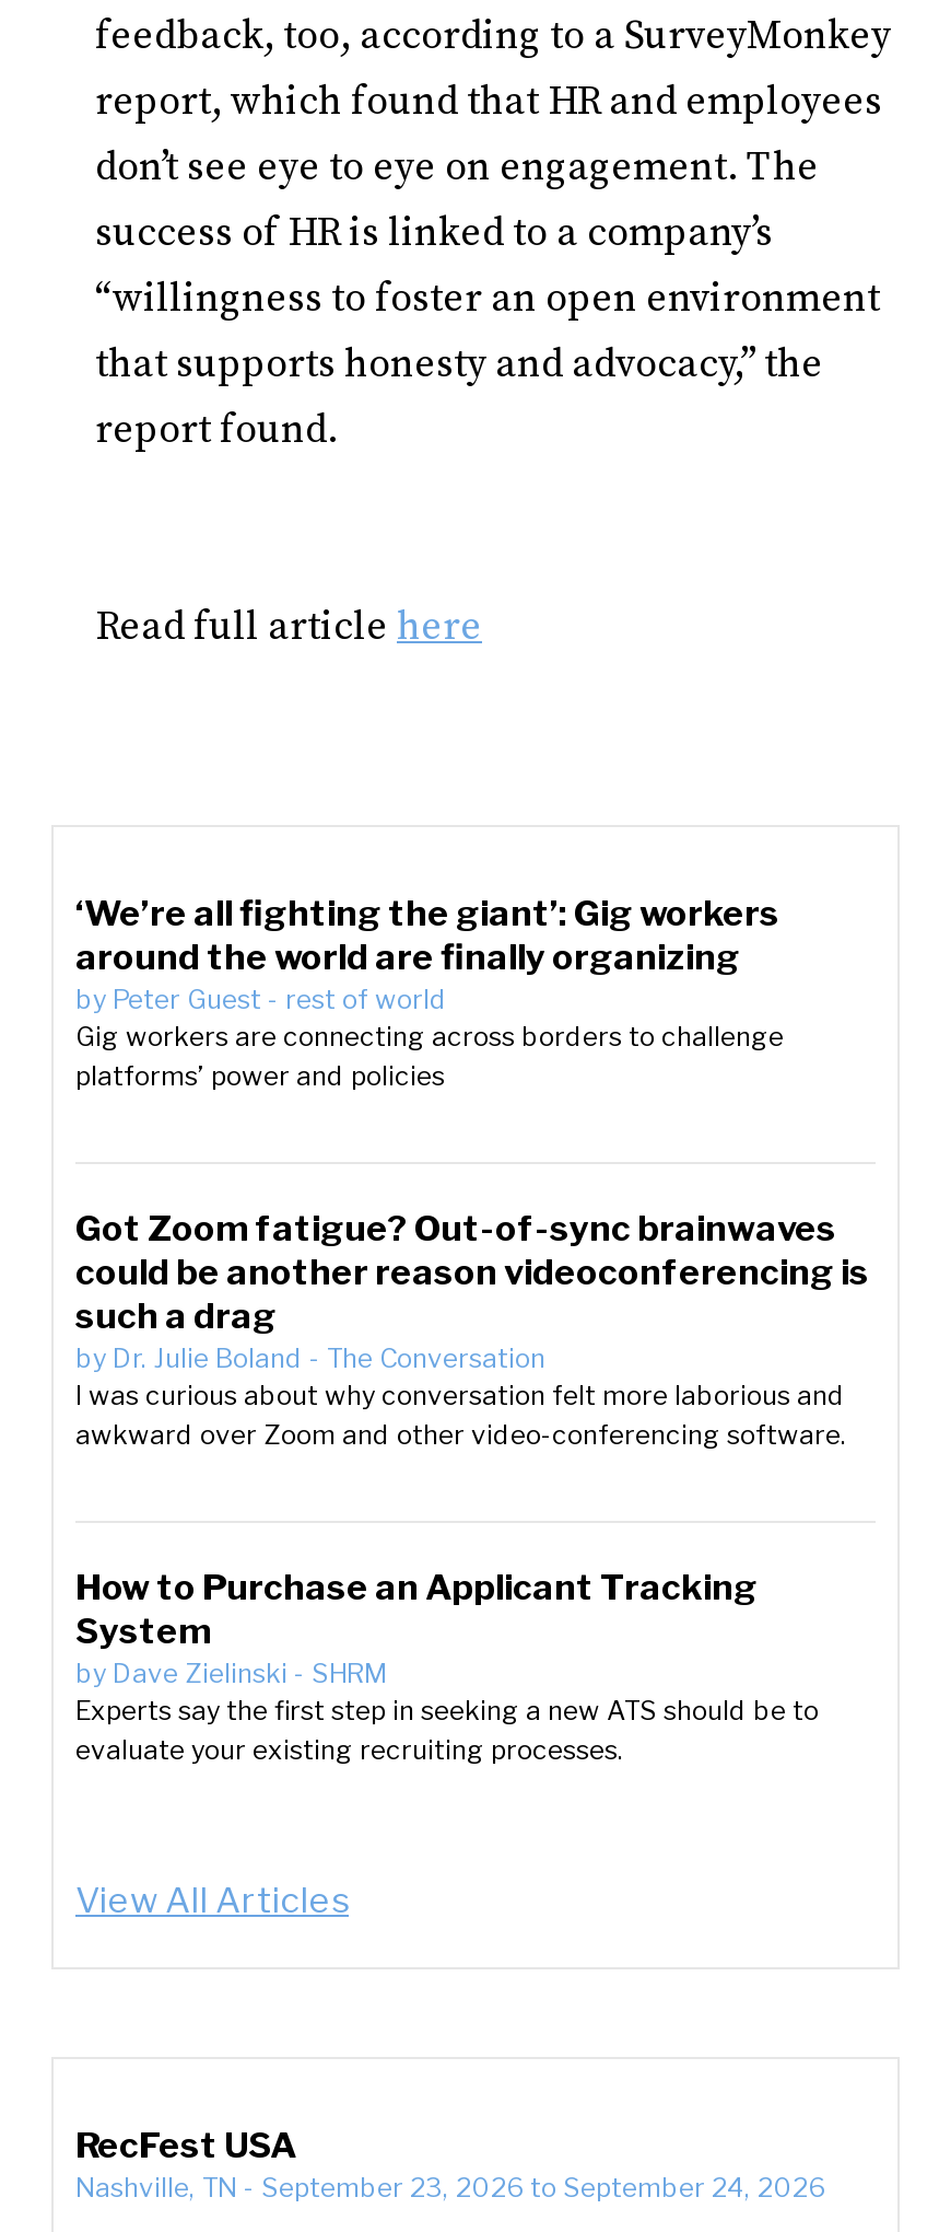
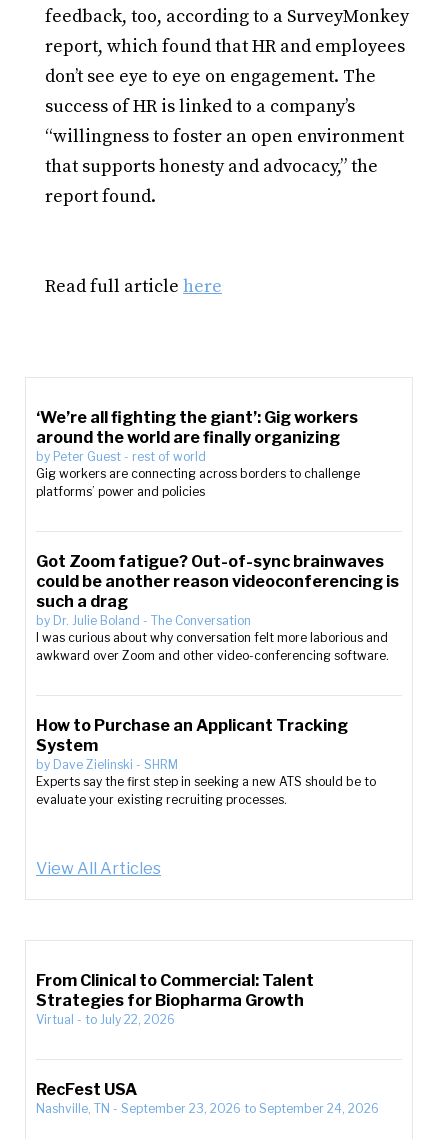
none -> [36,971,314,1027] From Clinical to Commercial: Talent | Strategies for Biopharma Growth | Virtual - to July 22, 2026

